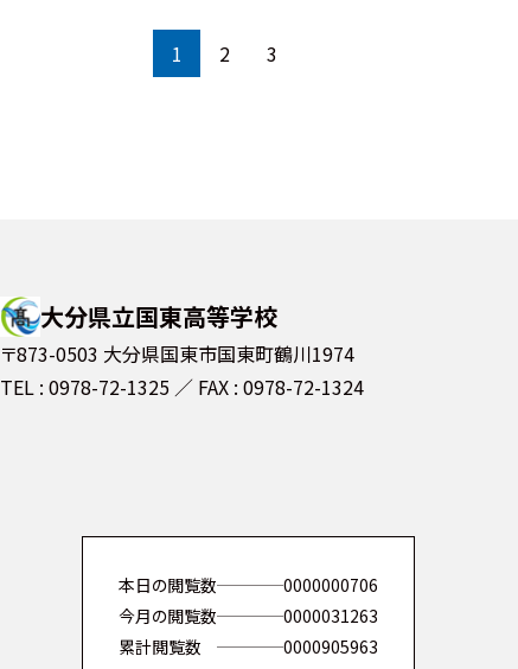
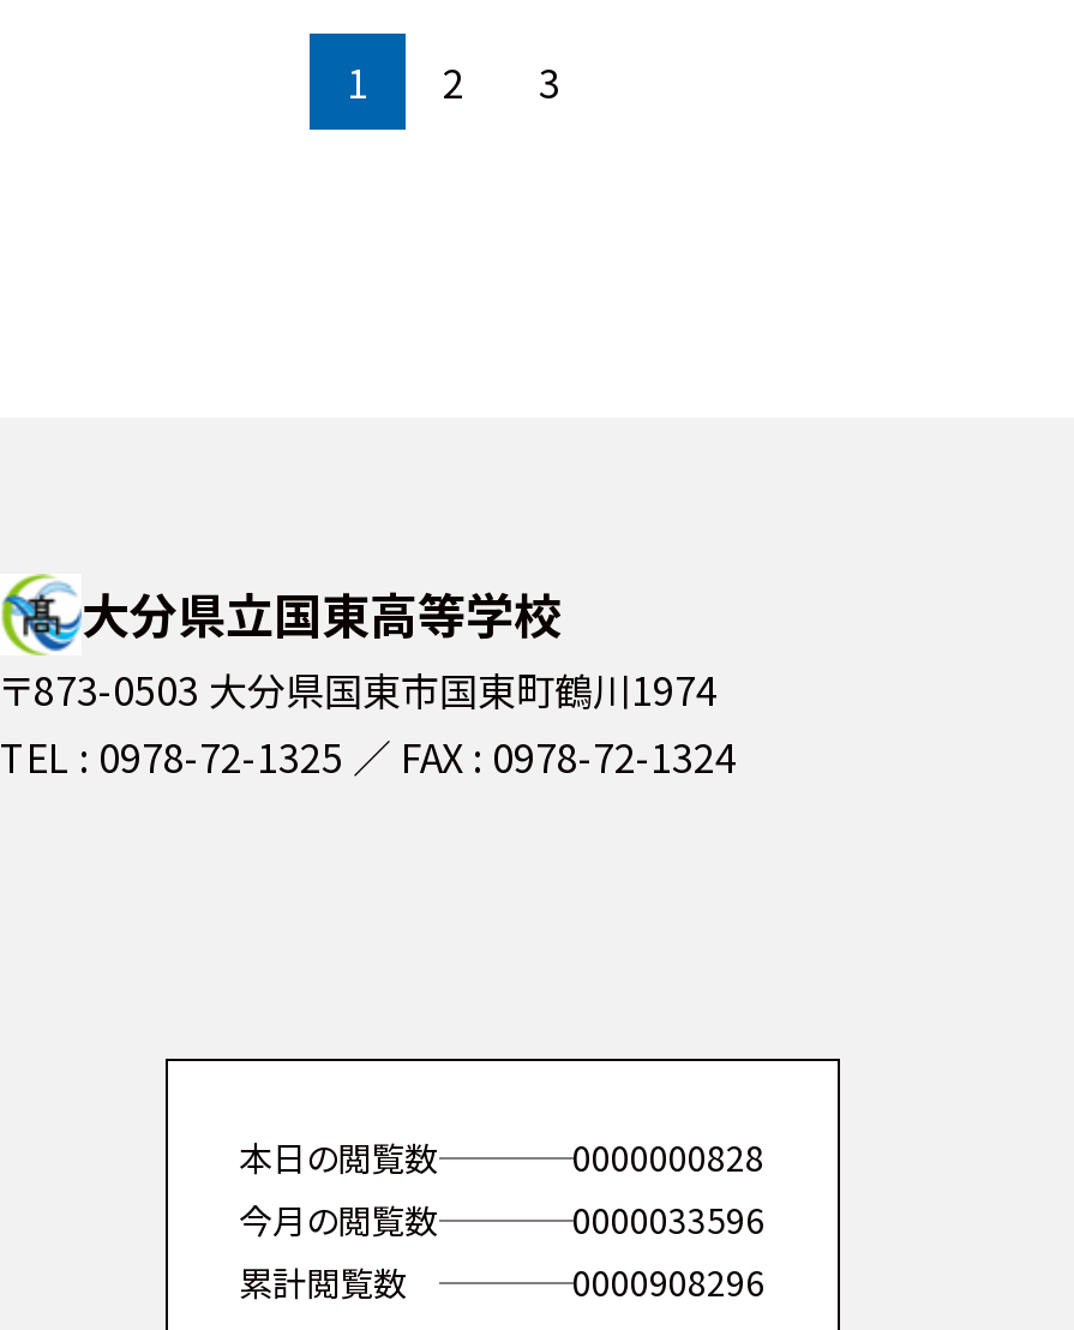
[283,573,378,597] 0000000706 -> [572,1133,764,1181] 0000000828
[283,604,378,627] 0000031263 -> [572,1196,764,1244] 0000033596
[283,635,378,658] 0000905963 -> [572,1258,764,1306] 0000908296

